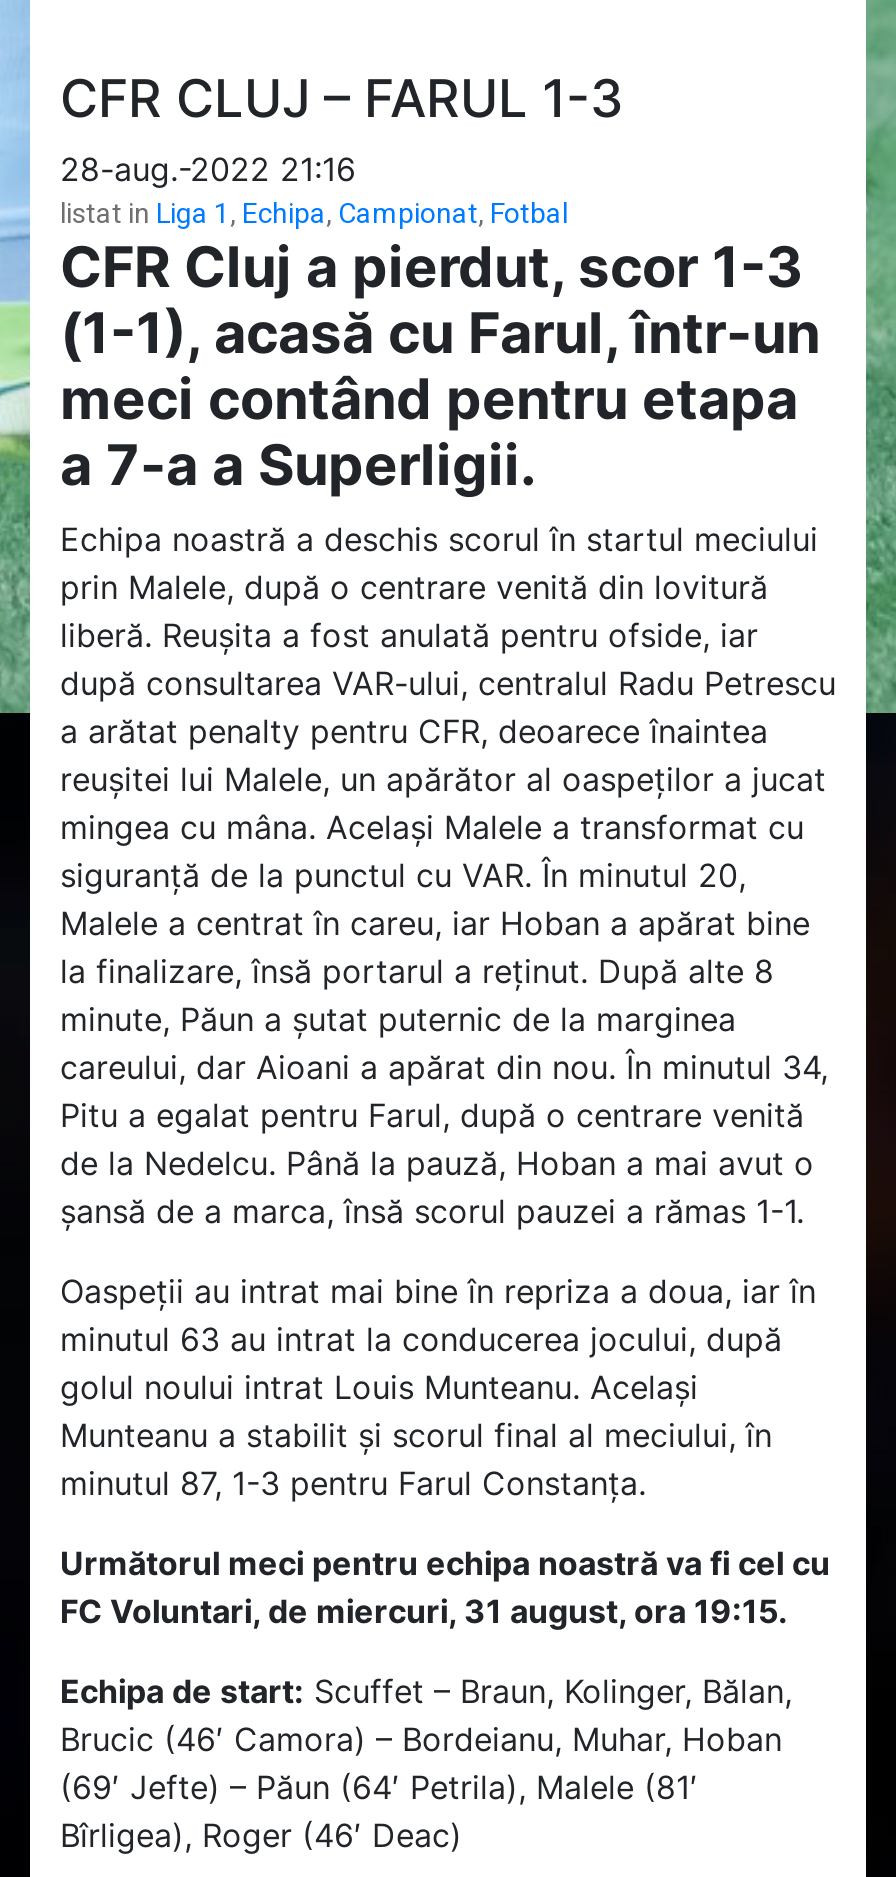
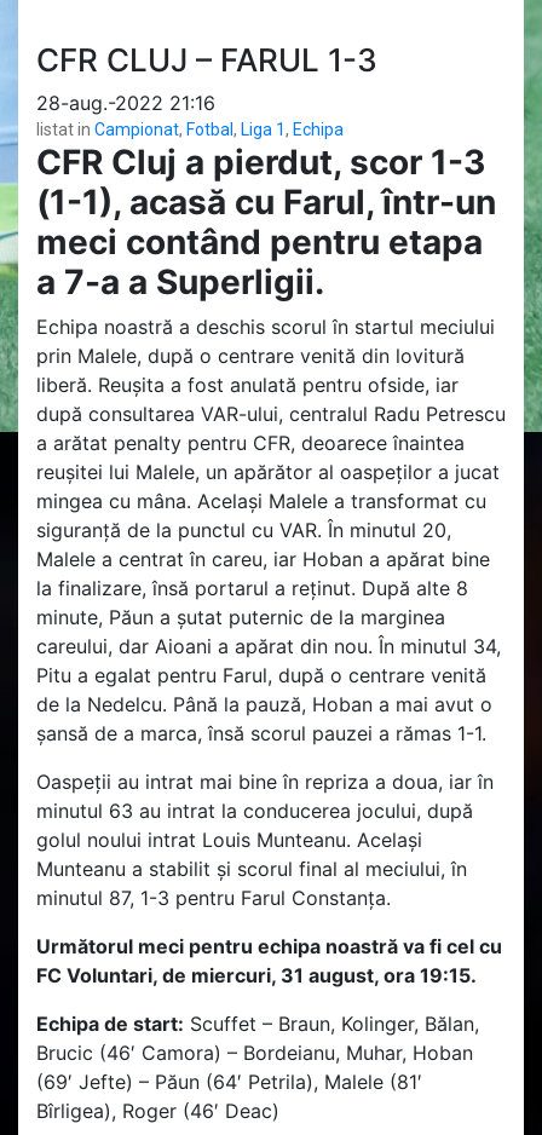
[60,198,568,230] listat in Liga 1, Echipa, Campionat, Fotbal -> [36,120,344,140] listat in Campionat, Fotbal, Liga 1, Echipa

